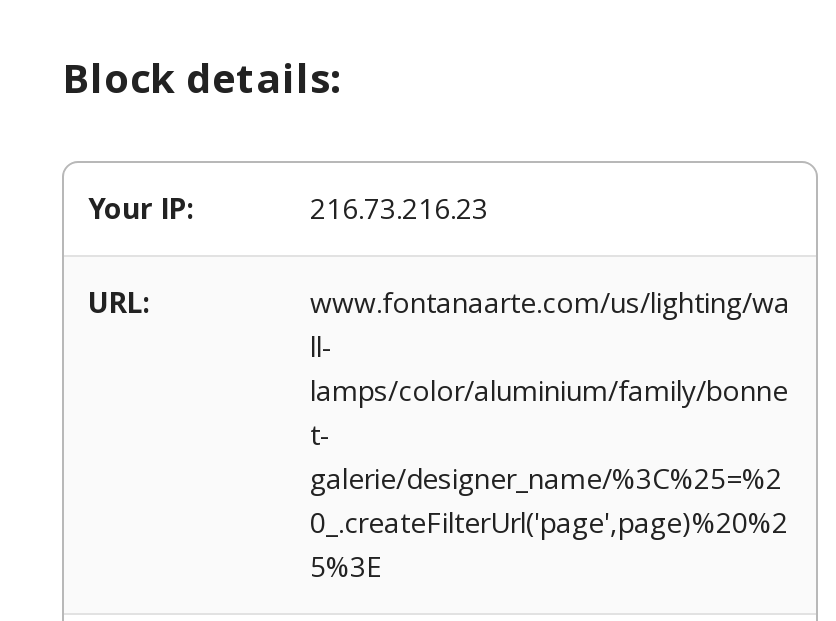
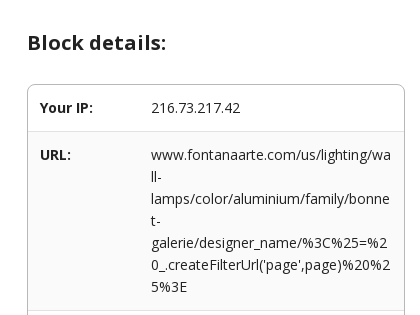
[310,189,488,227] 216.73.216.23 -> [151,98,240,117] 216.73.217.42

